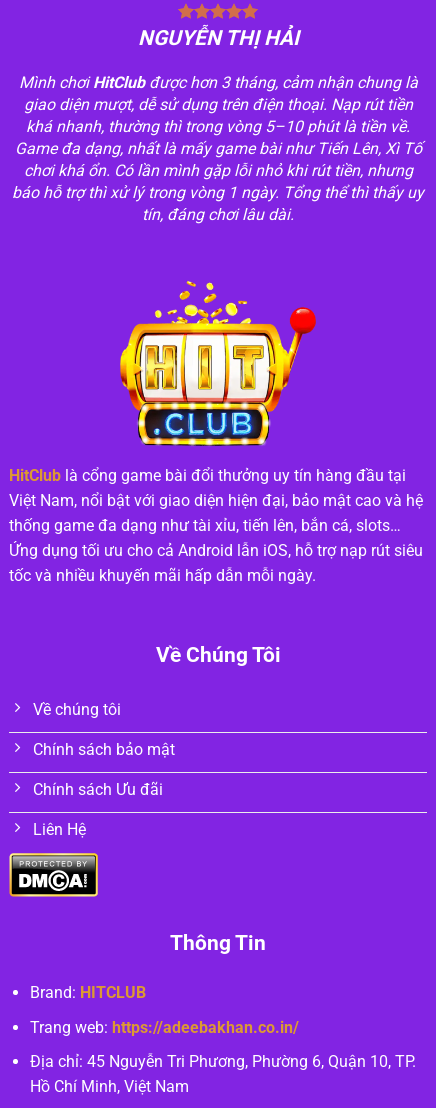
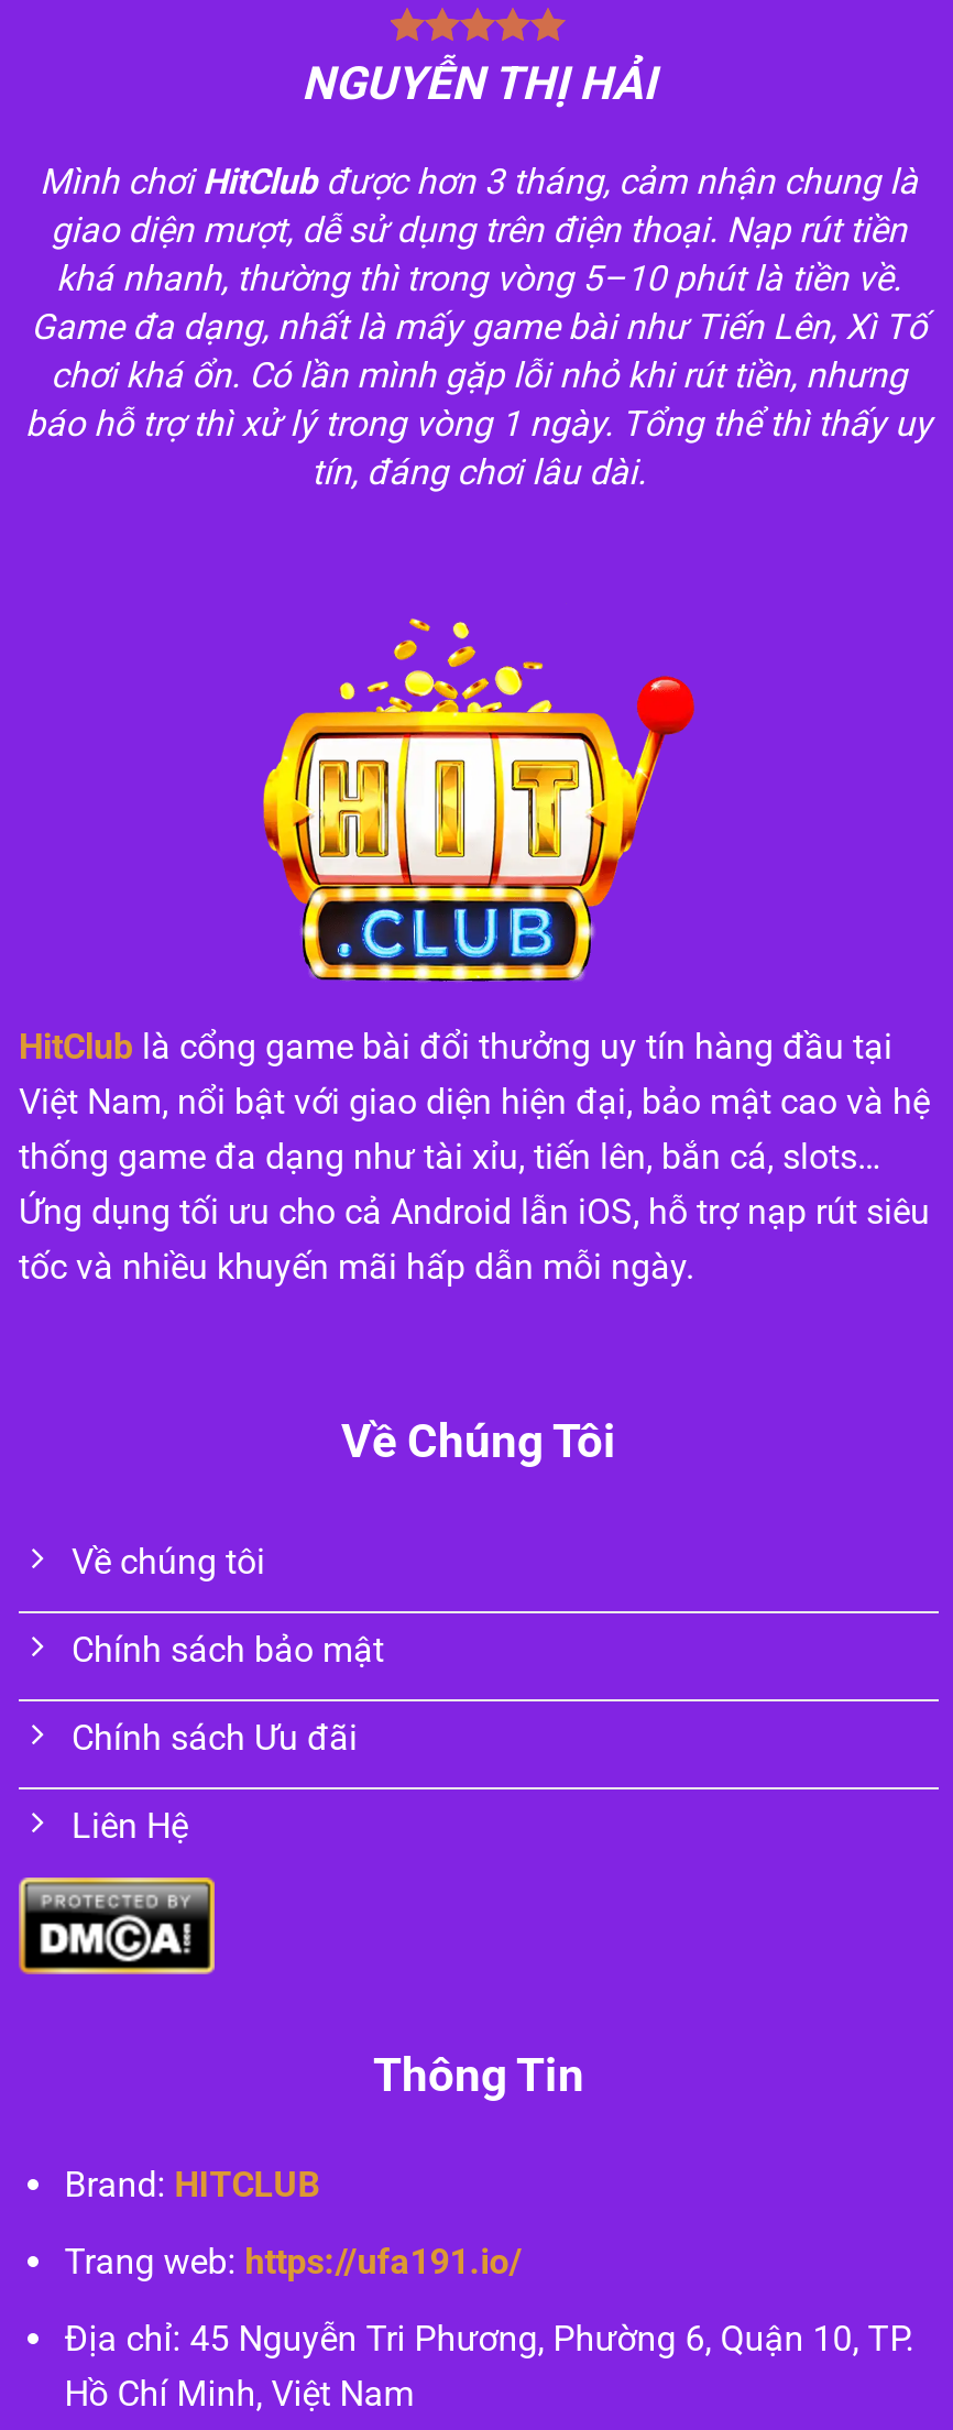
[30,1018,299,1037] Trang web: https://adeebakhan.co.in/ -> [64,2240,522,2282] Trang web: https://ufa191.io/

